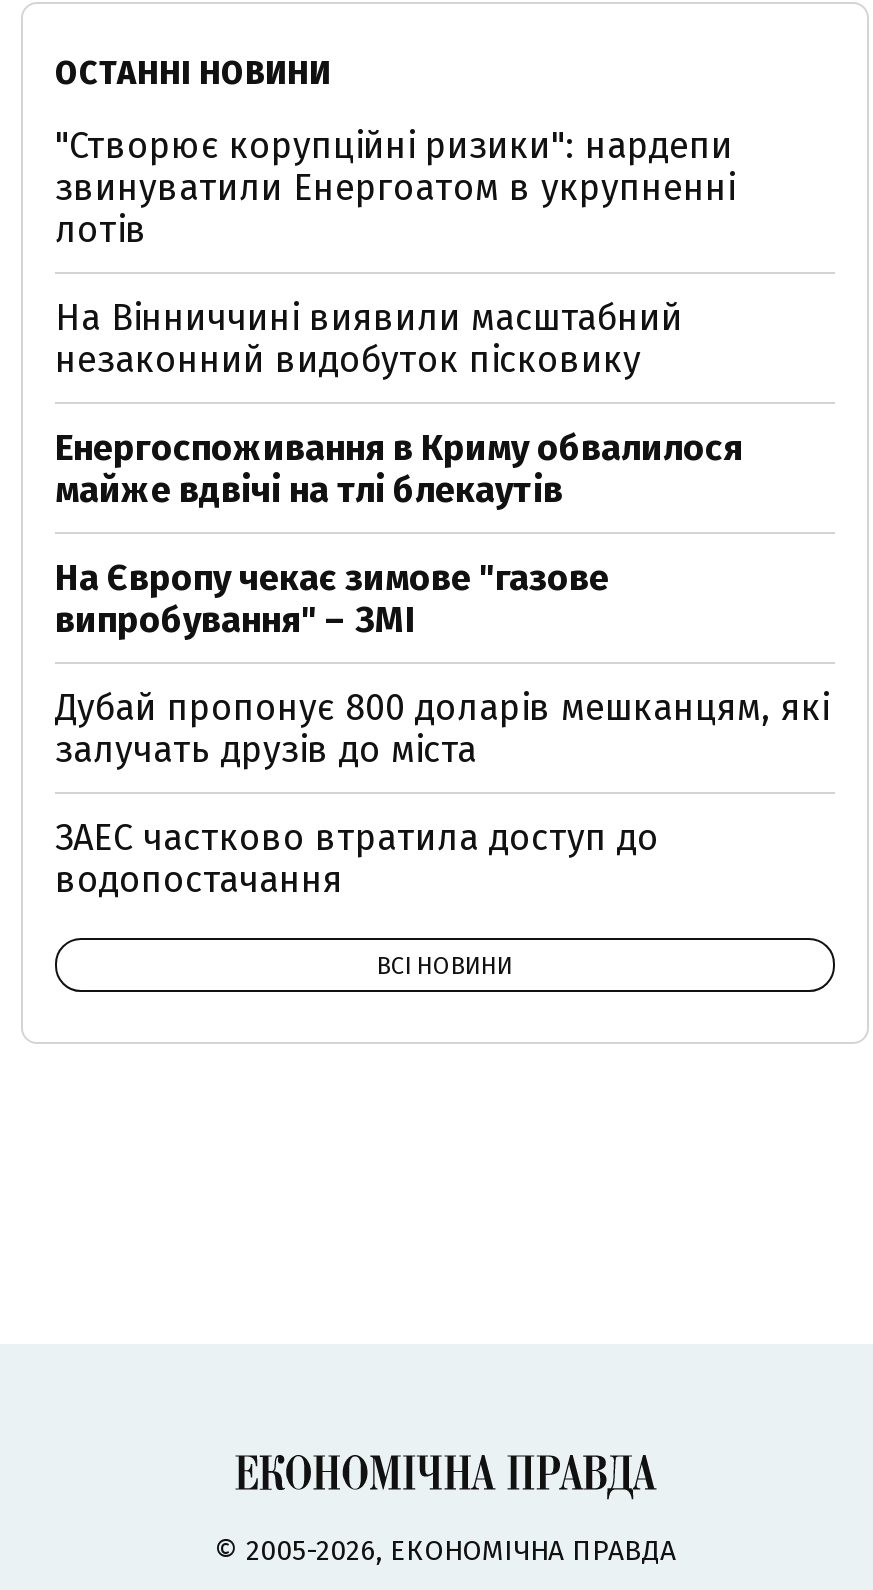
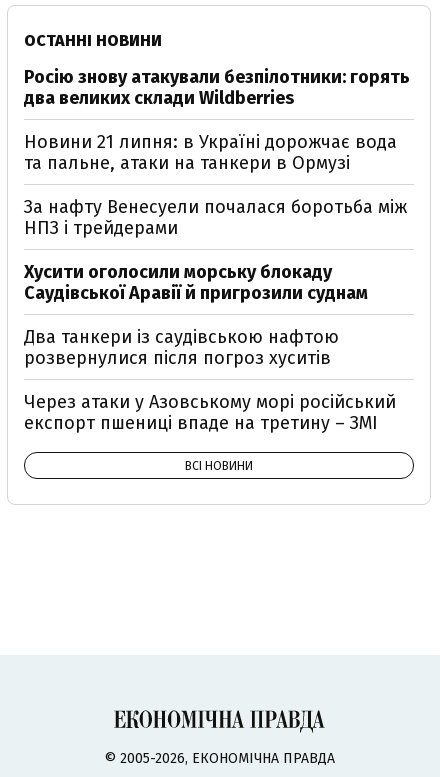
[55,124,735,252] "Створює корупційні ризики": нардепи | звинуватили Енергоатом в укрупненні | лотів -> [24,66,410,109] Росію знову атакували безпілотники: горять | два великих склади Wildberries
[55,296,683,382] На Вінниччині виявили масштабний | незаконний видобуток пісковику -> [24,131,397,174] Новини 21 липня: в Україні дорожчає вода | та пальне, атаки на танкери в Ормузі
[55,426,743,512] Енергоспоживання в Криму обвалилося | майже вдвічі на тлі блекаутів -> [24,196,407,239] За нафту Венесуели почалася боротьба між | НПЗ і трейдерами
[55,556,609,642] На Європу чекає зимове "газове | випробування" – ЗМІ -> [24,261,368,304] Хусити оголосили морську блокаду | Саудівської Аравії й пригрозили суднам
[55,686,829,772] Дубай пропонує 800 доларів мешканцям, які | залучать друзів до міста -> [24,326,339,369] Два танкери із саудівською нафтою | розвернулися після погроз хуситів
[55,816,659,902] ЗАЕС частково втратила доступ до | водопостачання -> [24,391,396,434] Через атаки у Азовському морі російський | експорт пшениці впаде на третину – ЗМІ

